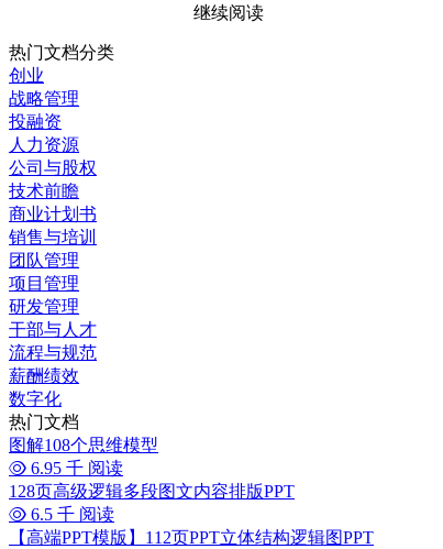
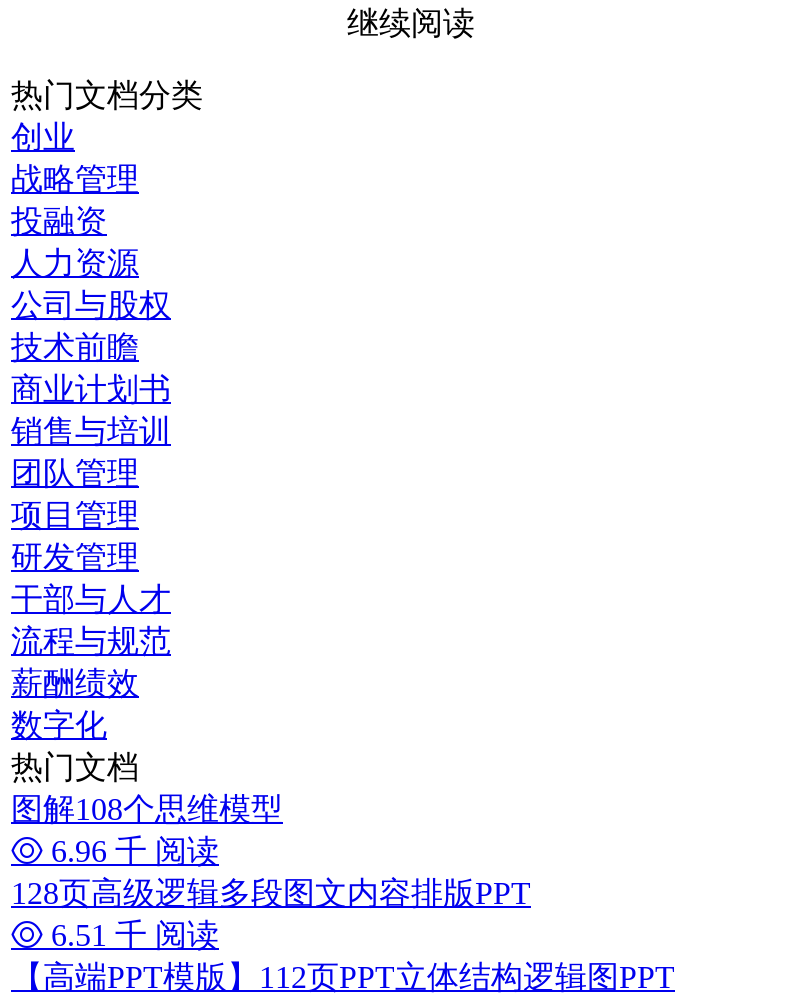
[31,458,123,477] 6.95 千 阅读 -> [51,833,219,867] 6.96 千 阅读
[31,505,114,523] 6.5 千 阅读 -> [51,917,219,951] 6.51 千 阅读

